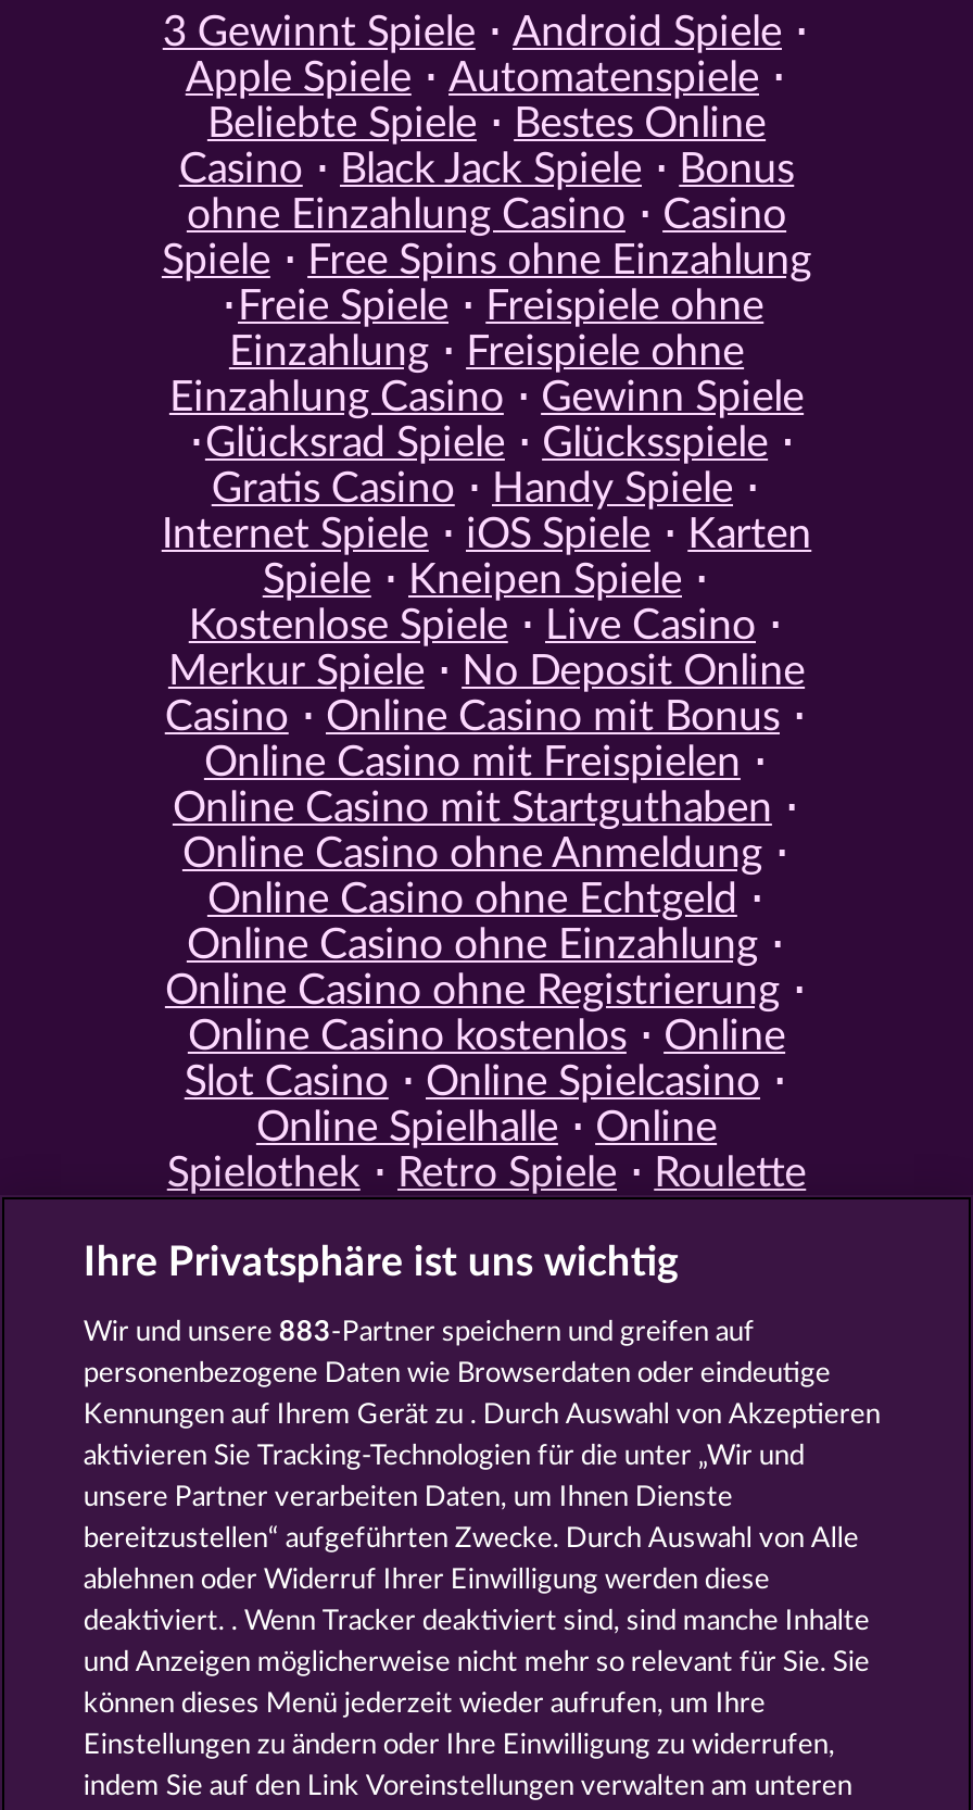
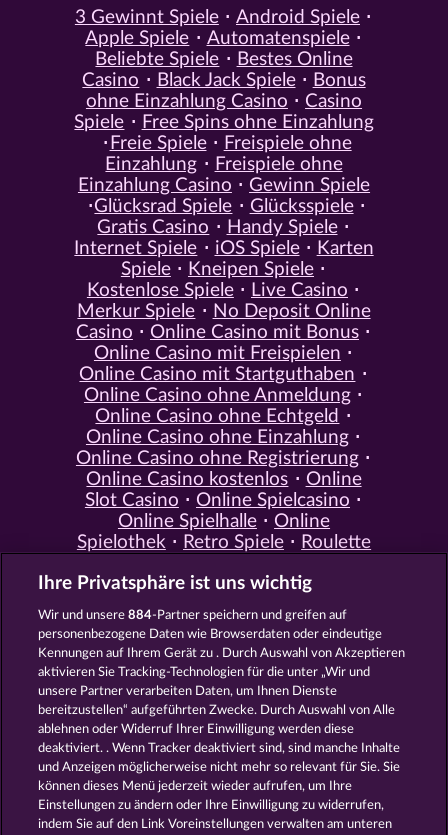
[83,1319,755,1347] Wir und unsere 883-Partner speichern und greifen auf -> [38,609,347,622] Wir und unsere 884-Partner speichern und greifen auf

